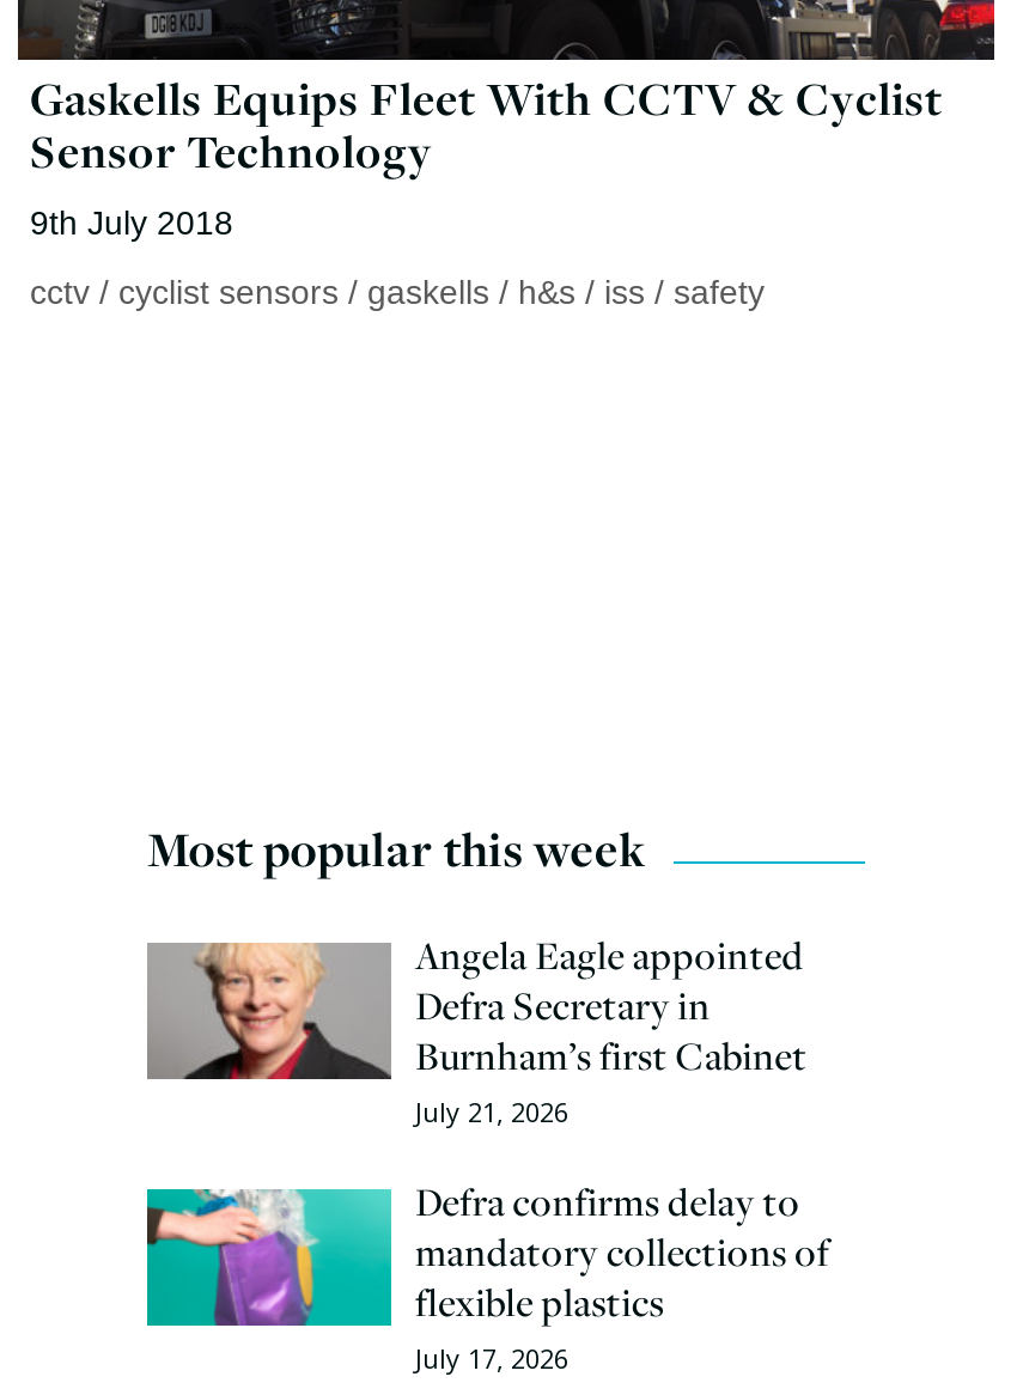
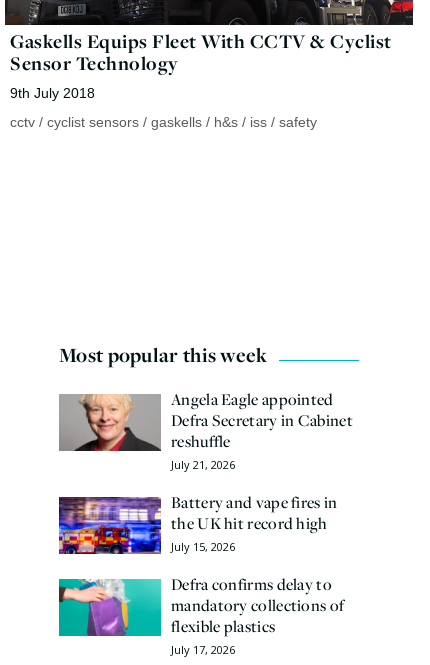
[415,978,807,1081] Defra Secretary in | Burnham’s first Cabinet -> [171,409,353,452] Defra Secretary in Cabinet | reshuffle
none -> [58,491,337,555] [image] | Battery and vape fires in | the UK hit record high | July 15, 2026

